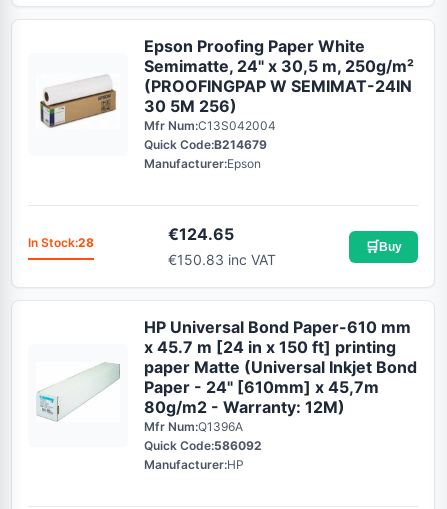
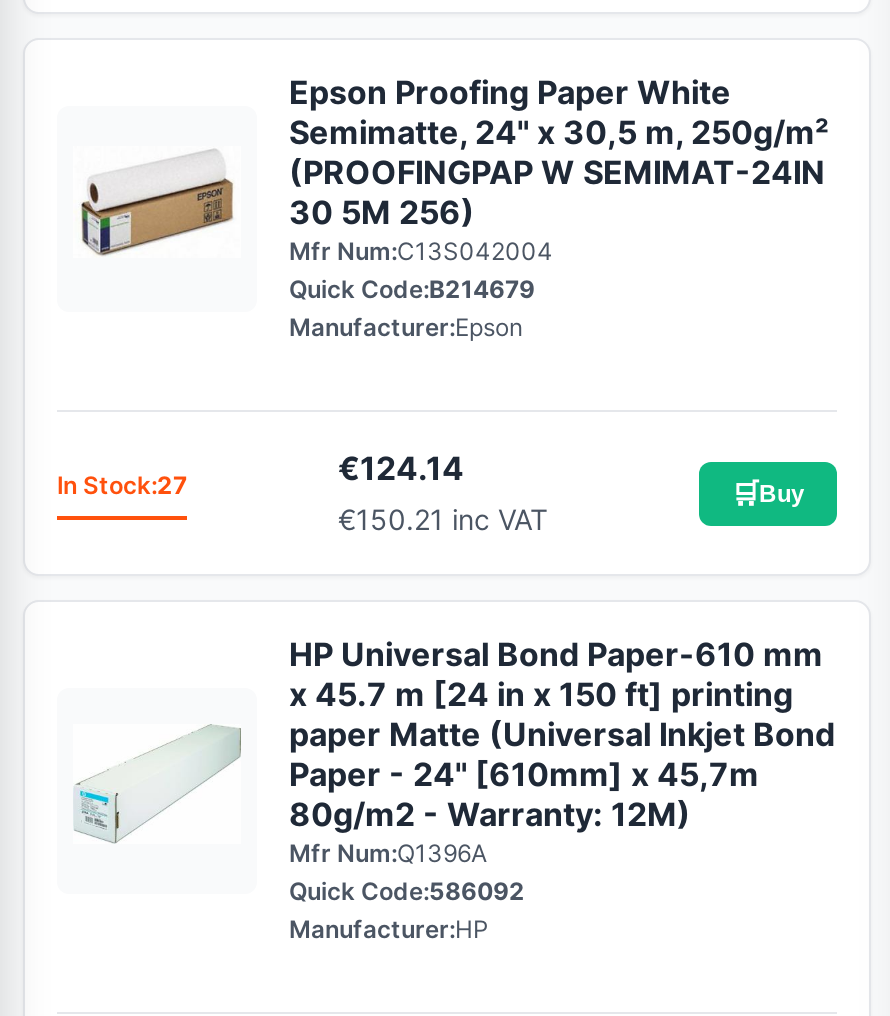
[167,224,233,244] €124.65 -> [338,448,464,488] €124.14
[28,235,94,250] In Stock:28 -> [57,470,187,500] In Stock:27
[167,251,275,268] €150.83 inc VAT -> [338,502,548,536] €150.21 inc VAT

